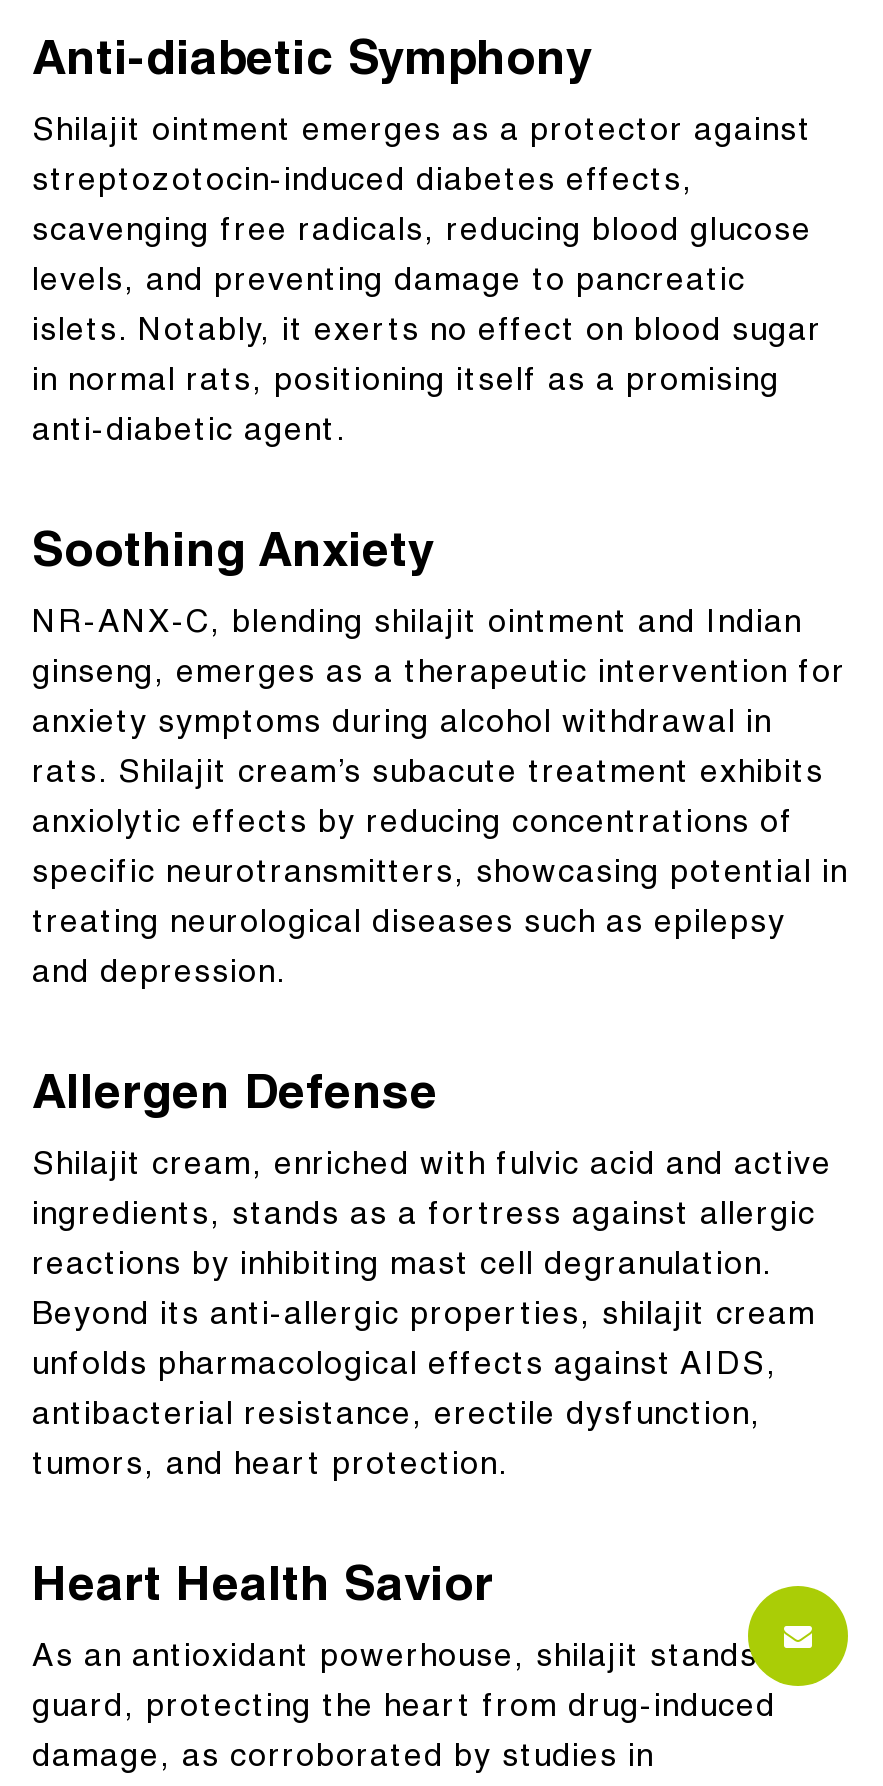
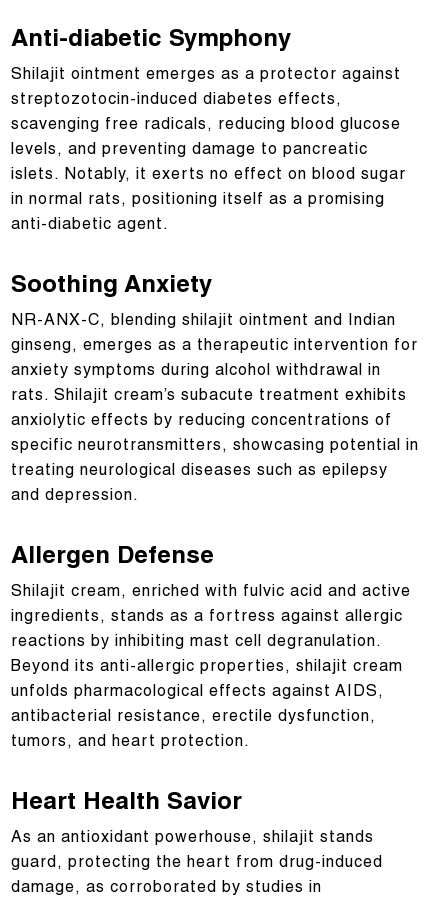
[746,1584,850,1688] [image] -> none

